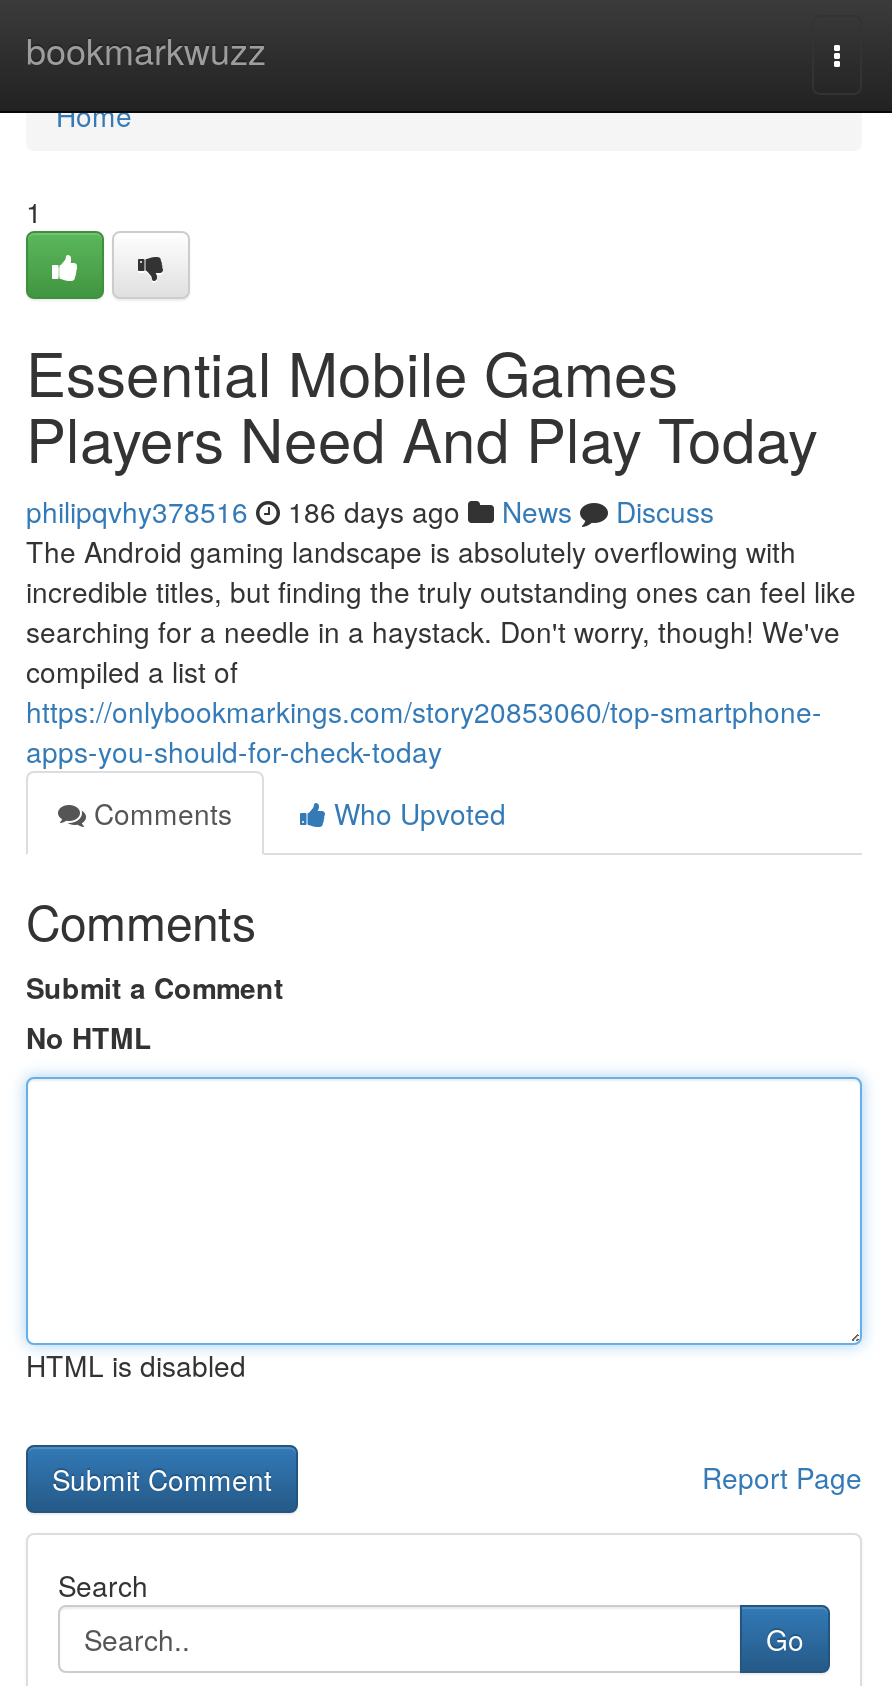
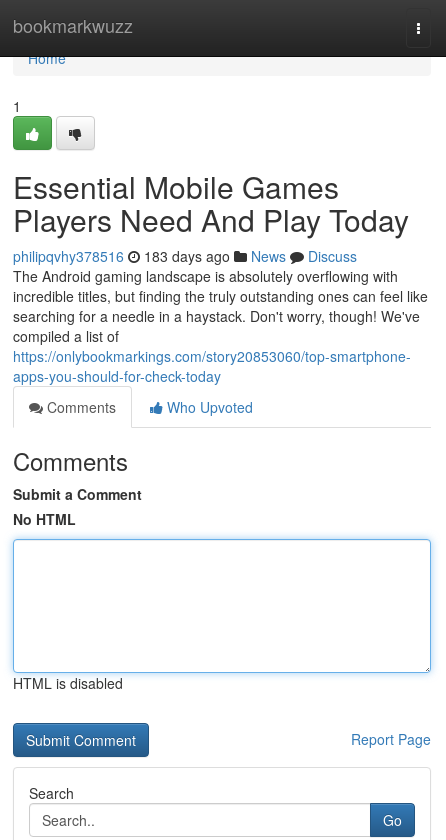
[26,491,714,531] philipqvhy378516 186 days ago News Discuss -> [13,246,357,266] philipqvhy378516 183 days ago News Discuss

